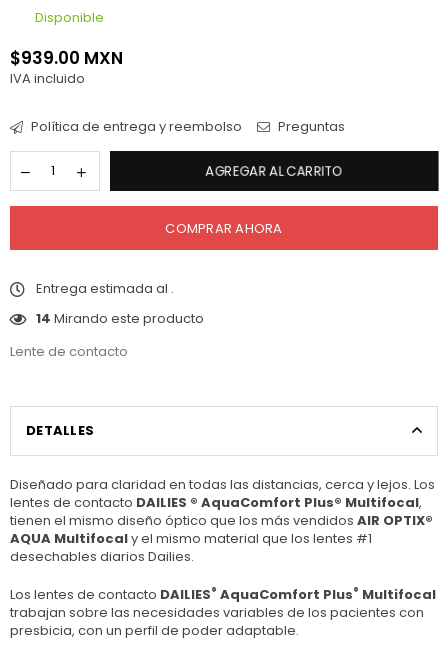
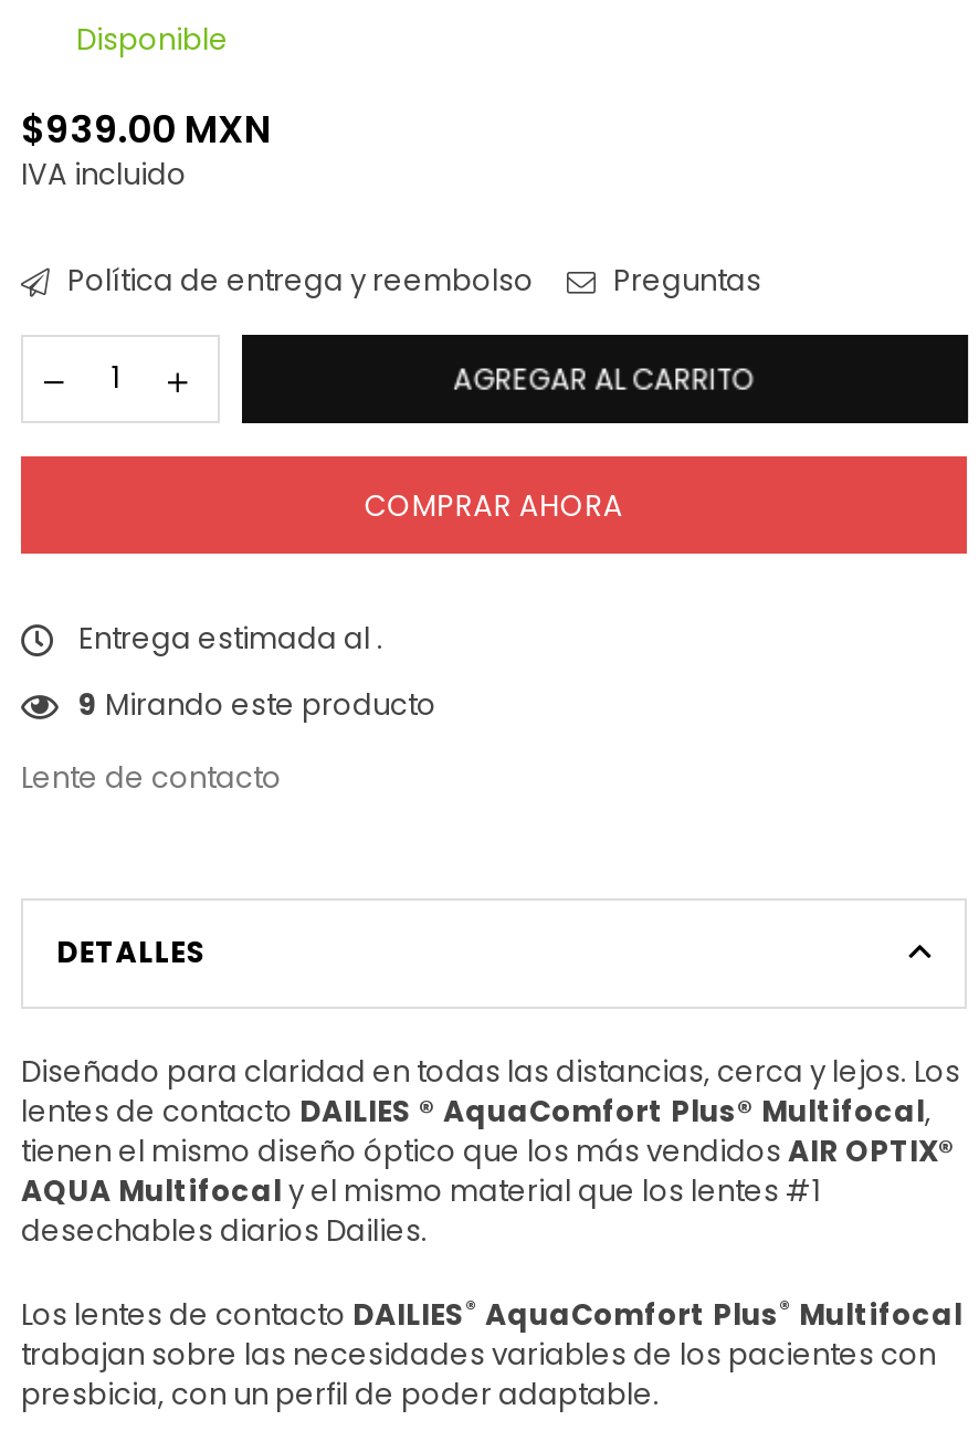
[36,309,204,328] 14 Mirando este producto -> [78,685,436,727] 9 Mirando este producto

